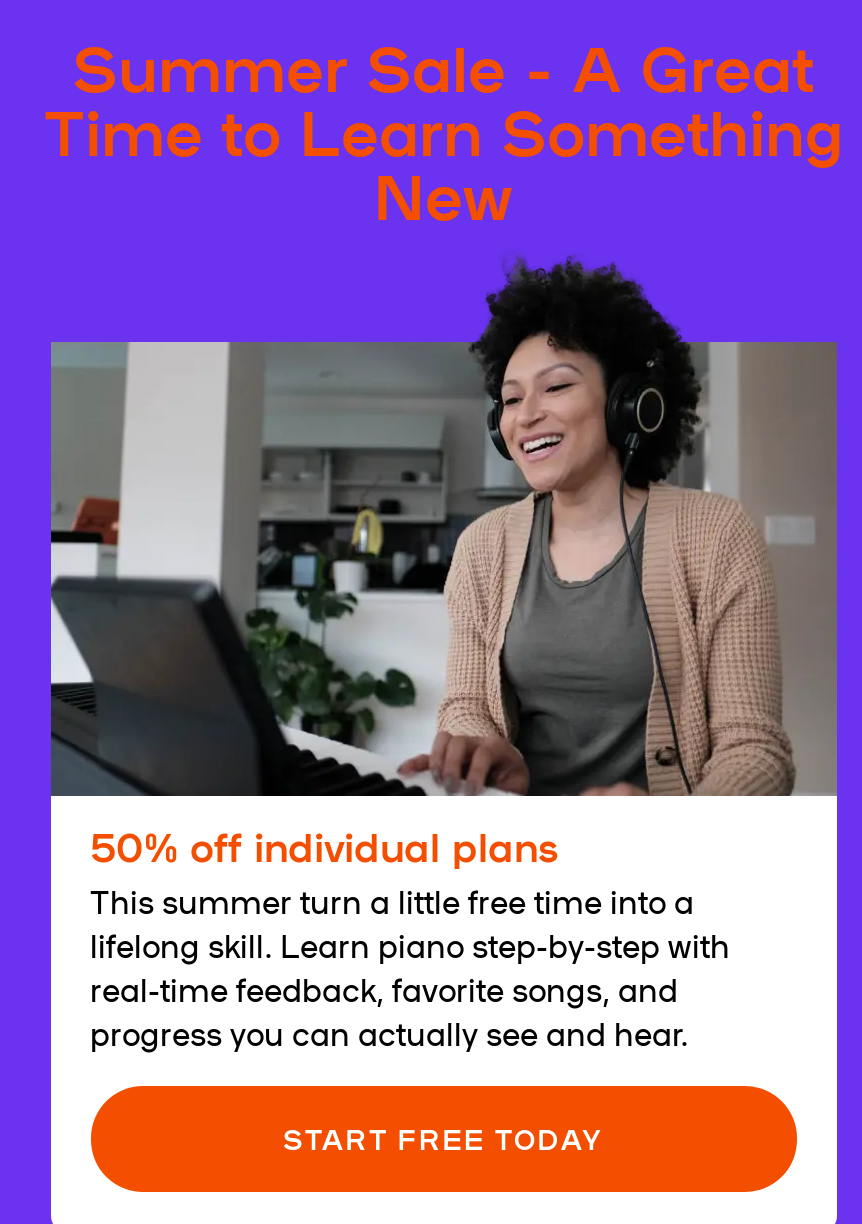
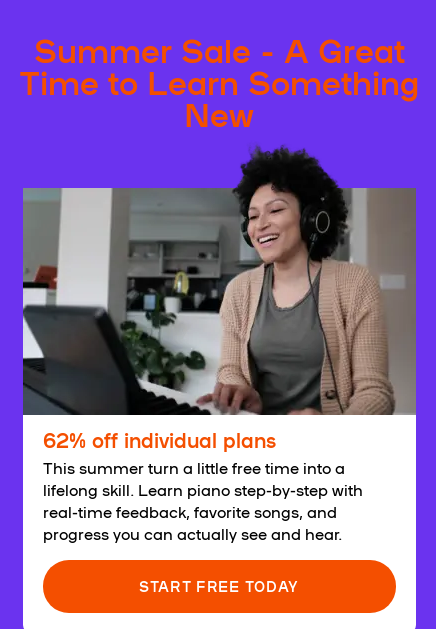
[90,815,558,871] 50% off individual plans -> [42,424,275,452] 62% off individual plans

